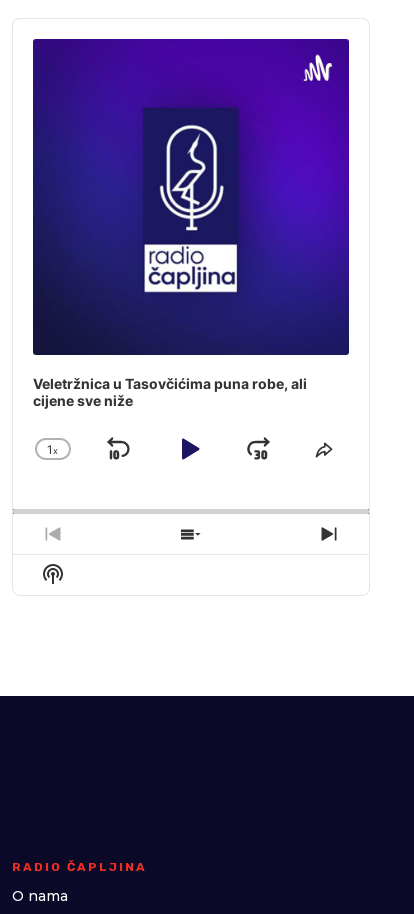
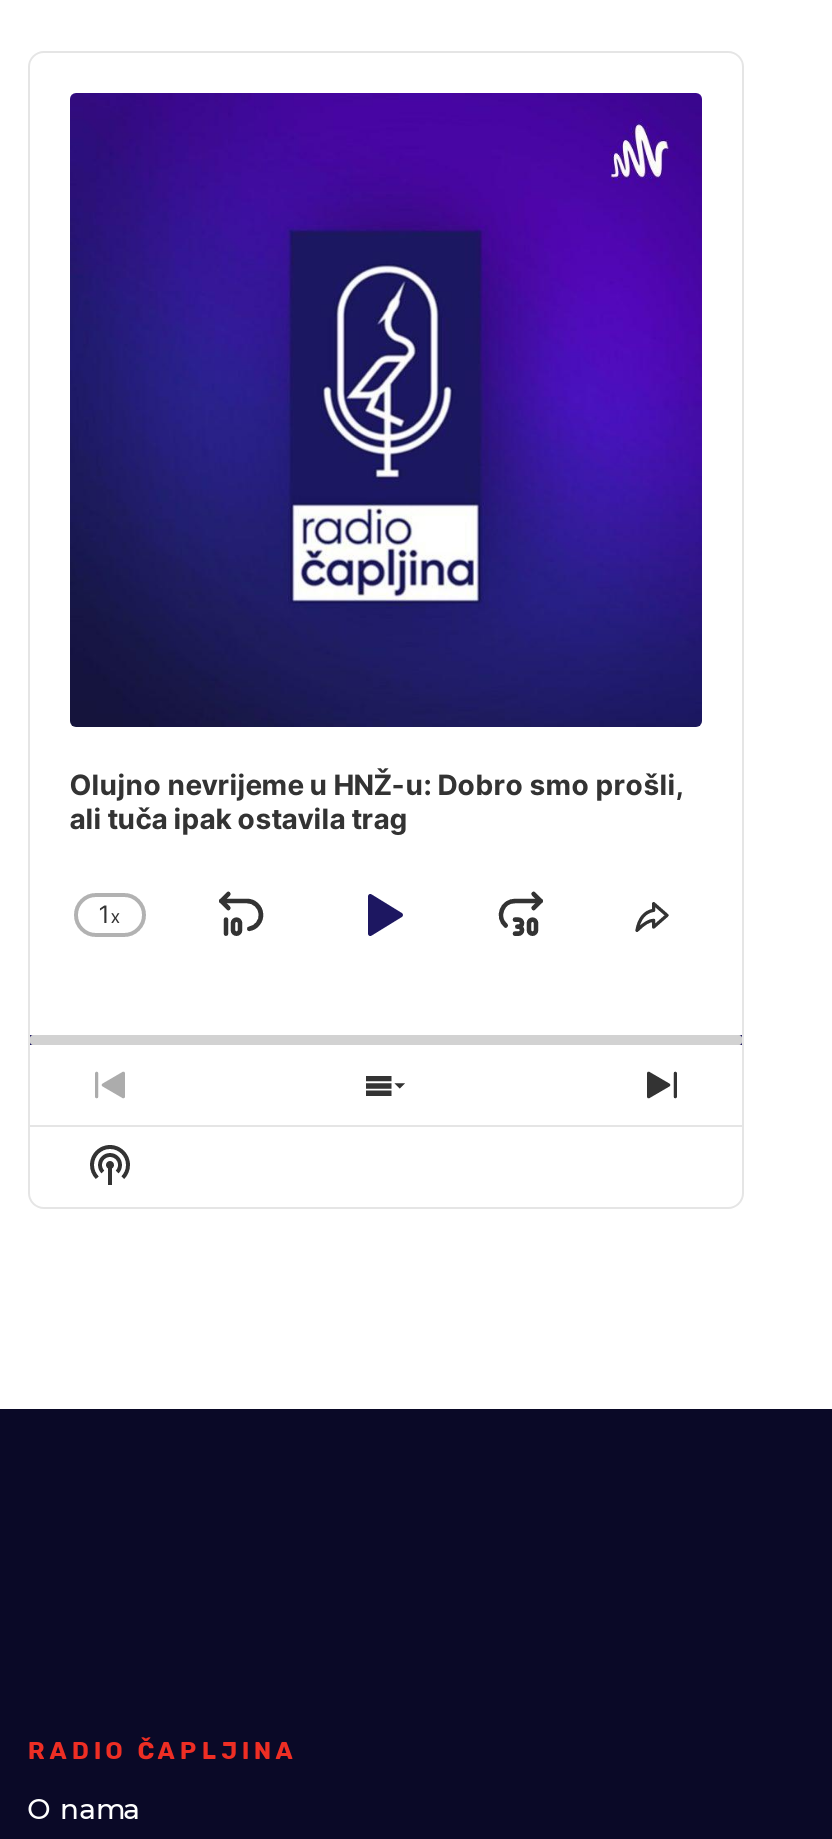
[33,375,307,409] Veletržnica u Tasovčićima puna robe, ali | cijene sve niže -> [70,766,684,834] Olujno nevrijeme u HNŽ-u: Dobro smo prošli, | ali tuča ipak ostavila trag

